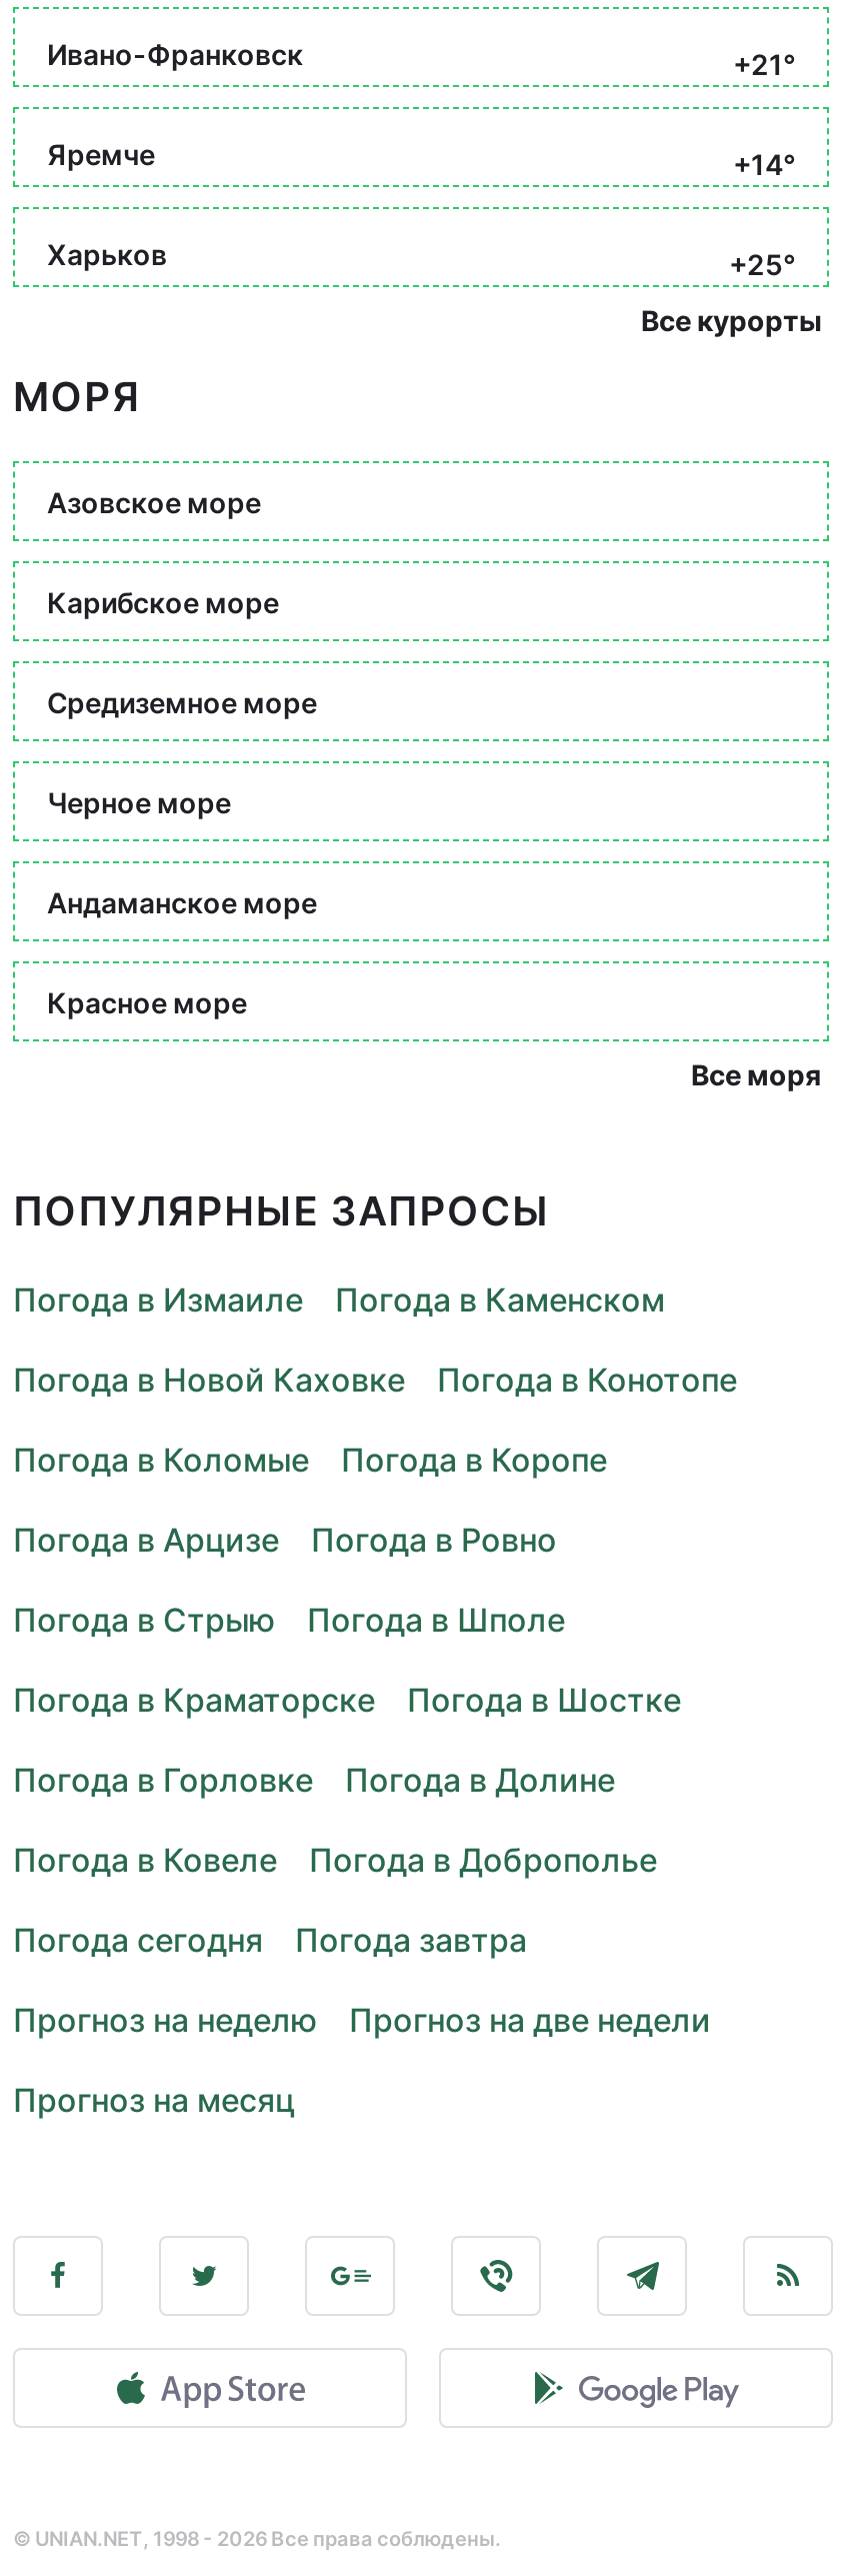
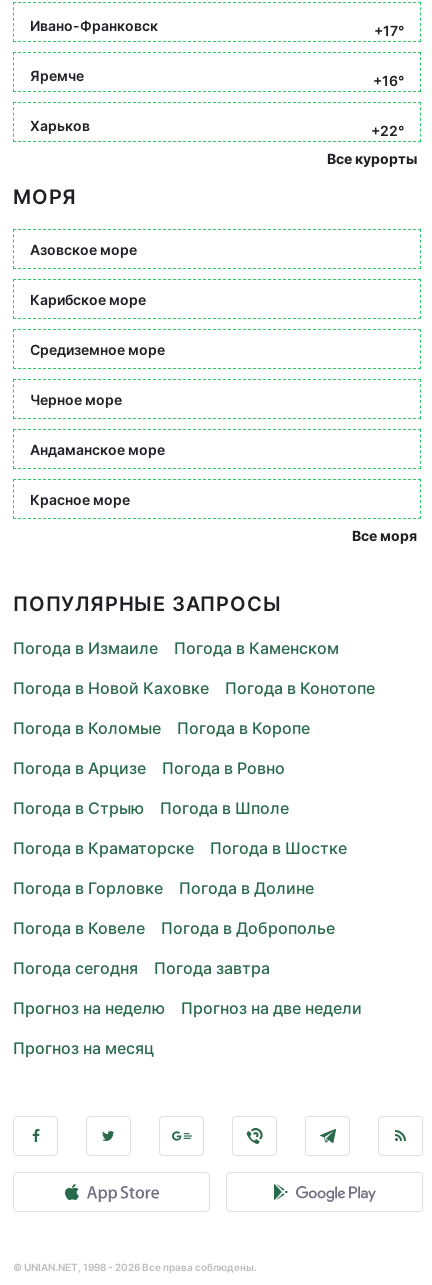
[733,47,795,81] +21° -> [374,22,404,39] +17°
[733,147,795,181] +14° -> [373,72,404,89] +16°
[729,247,795,281] +25° -> [371,122,404,139] +22°

